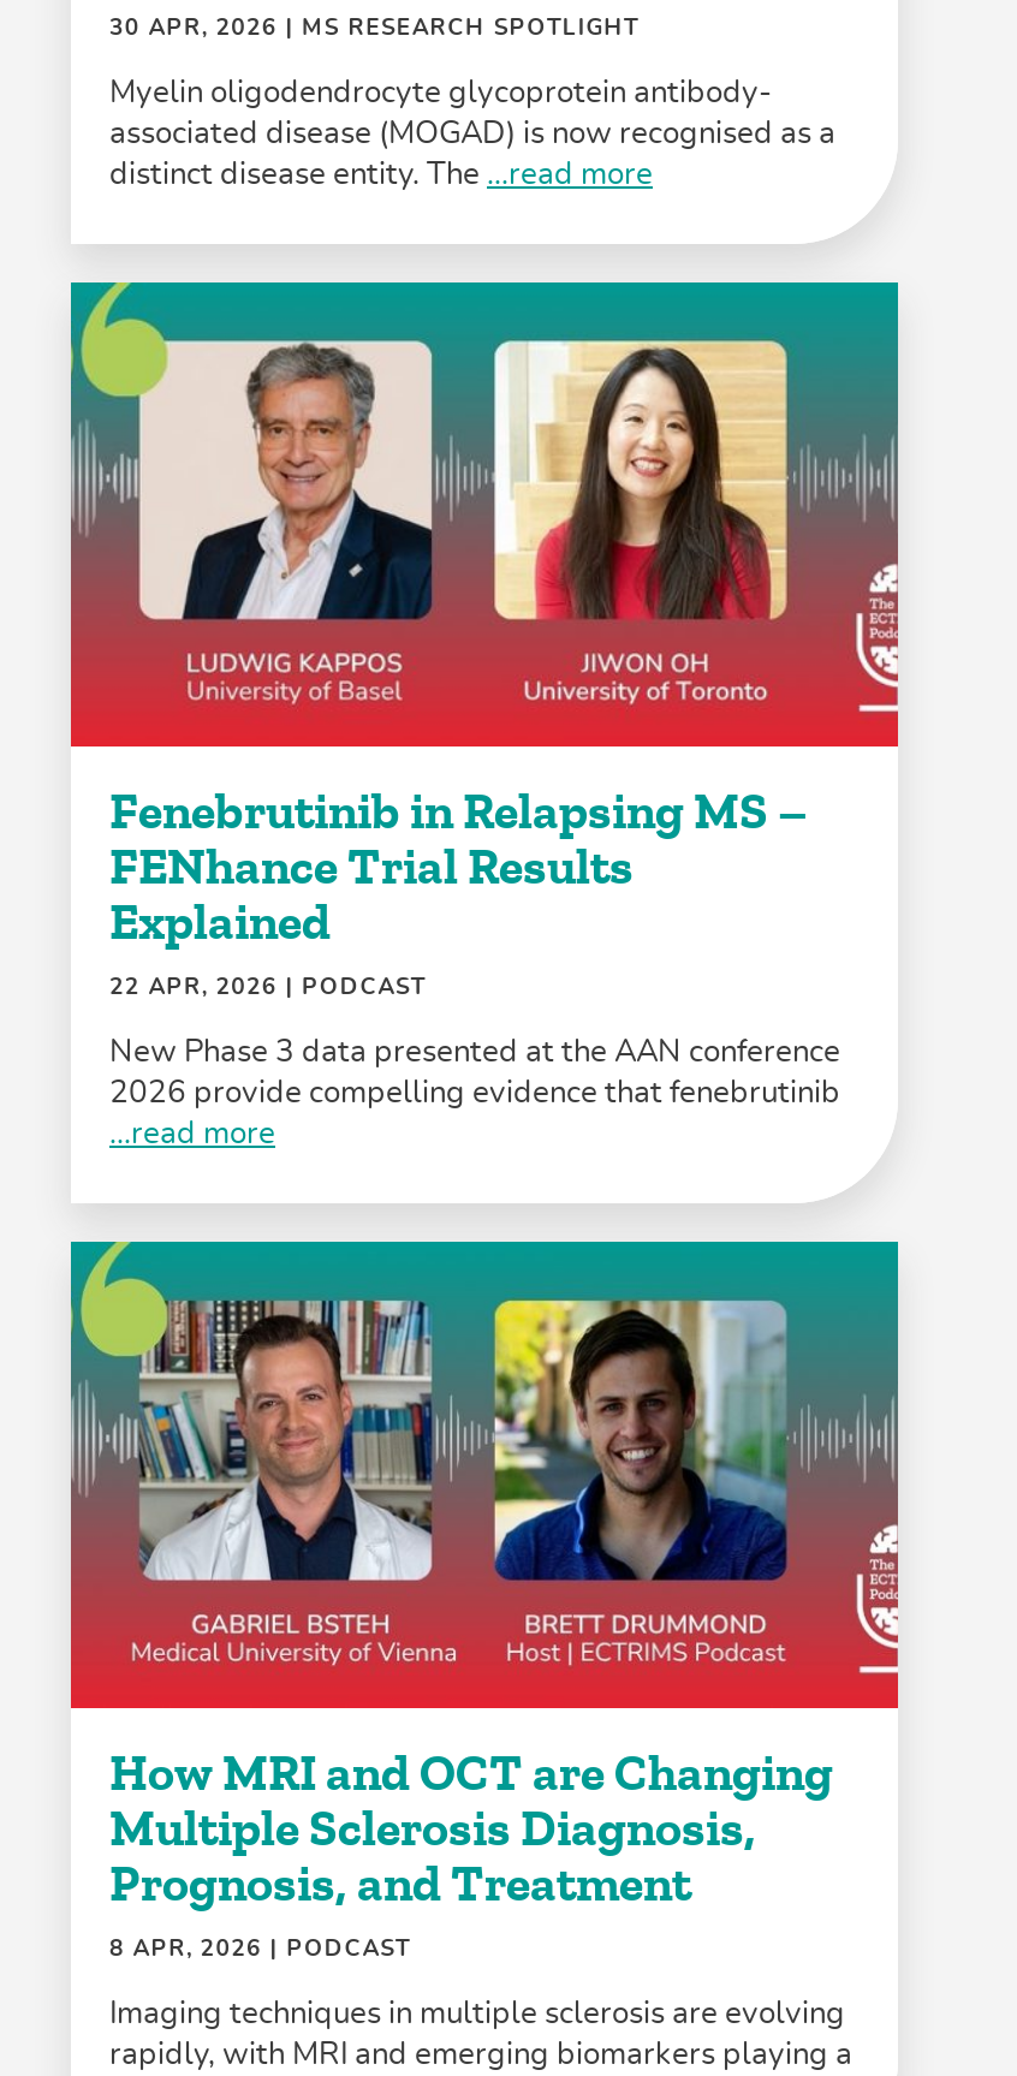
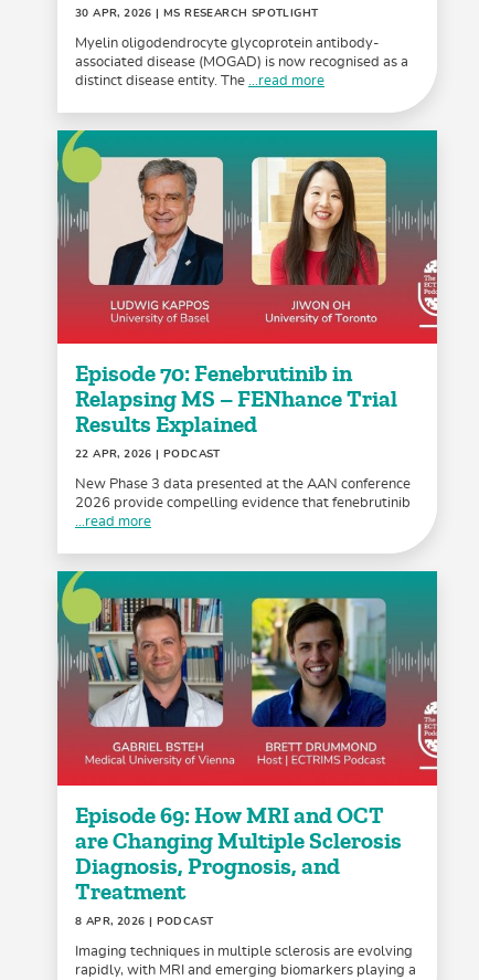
[109,783,807,954] Fenebrutinib in Relapsing MS – | FENhance Trial Results | Explained -> [75,360,397,439] Episode 70: Fenebrutinib in | Relapsing MS – FENhance Trial | Results Explained
[109,1744,833,1914] How MRI and OCT are Changing | Multiple Sclerosis Diagnosis, | Prognosis, and Treatment -> [75,802,402,906] Episode 69: How MRI and OCT | are Changing Multiple Sclerosis | Diagnosis, Prognosis, and | Treatment

